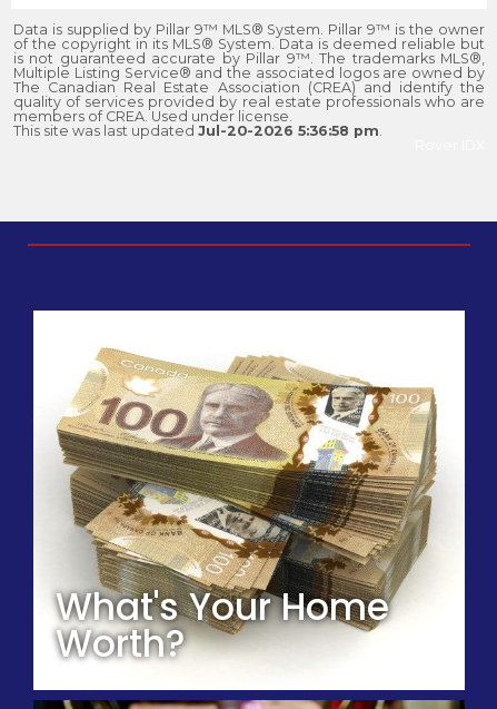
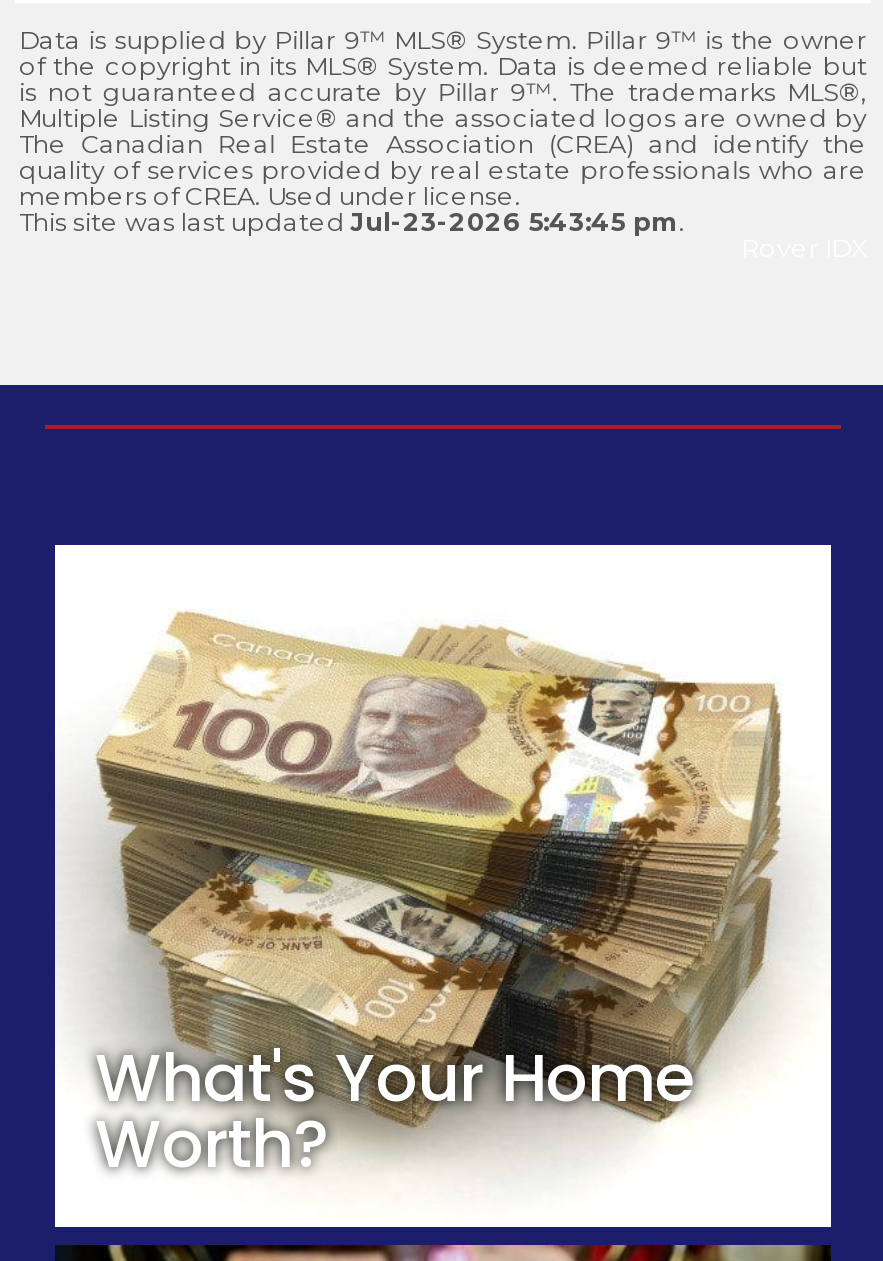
[13,123,382,140] This site was last updated Jul-20-2026 5:36:58 pm. -> [19,208,685,238] This site was last updated Jul-23-2026 5:43:45 pm.

